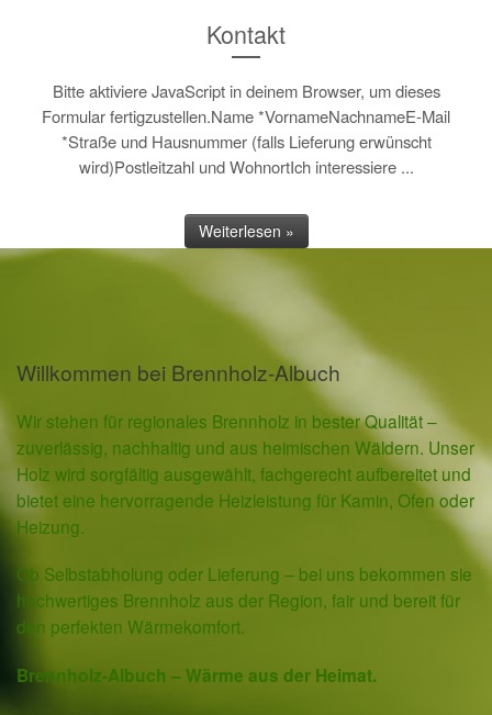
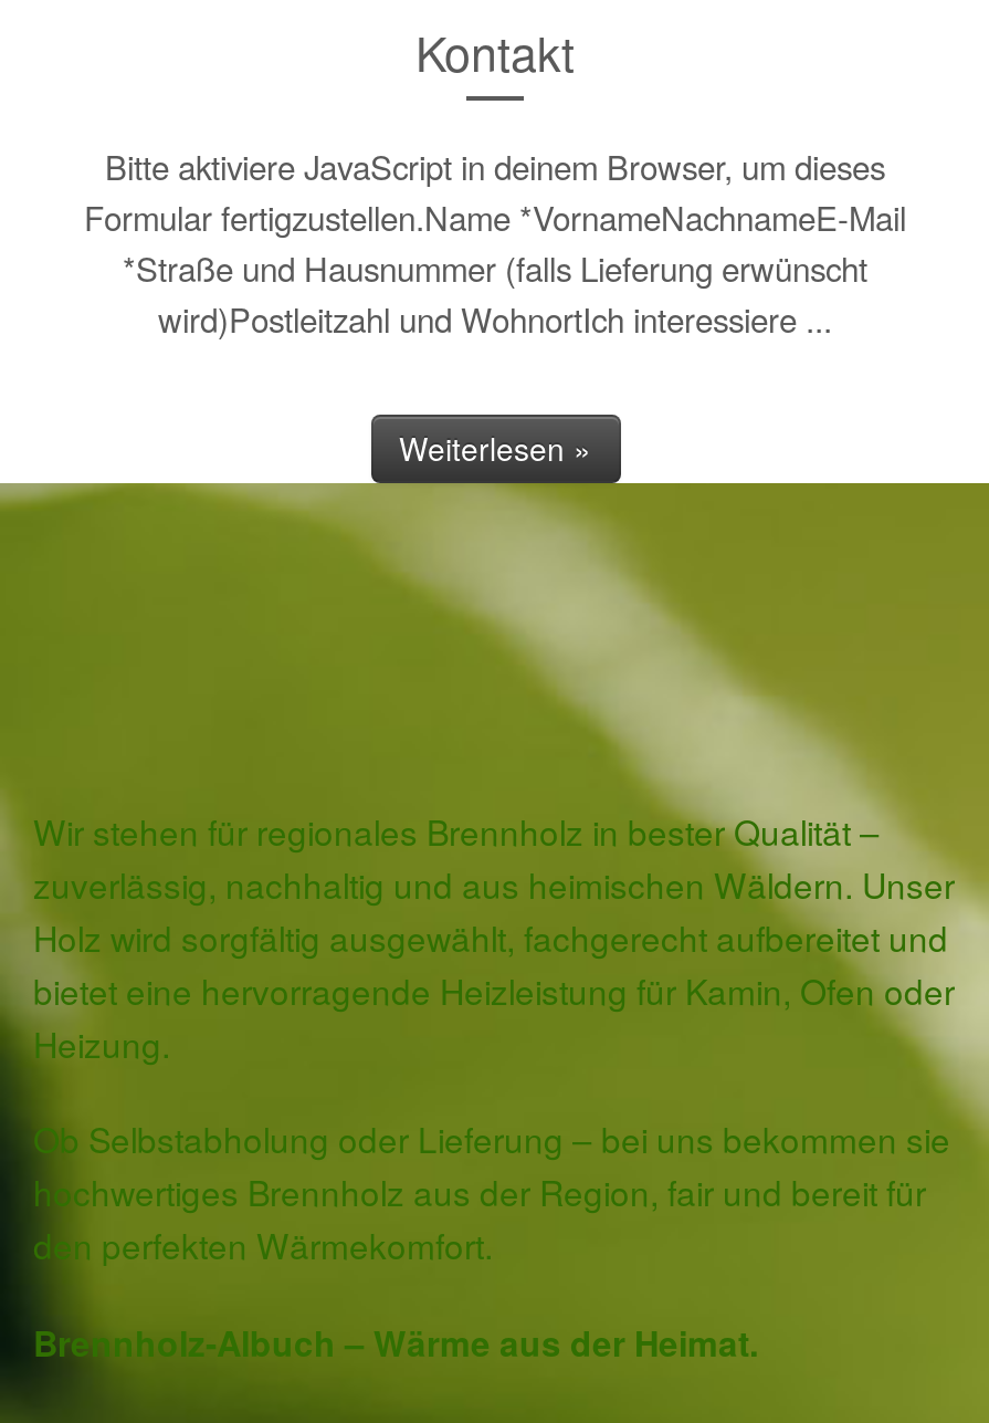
[16,357,340,387] Willkommen bei Brennholz-Albuch -> none

